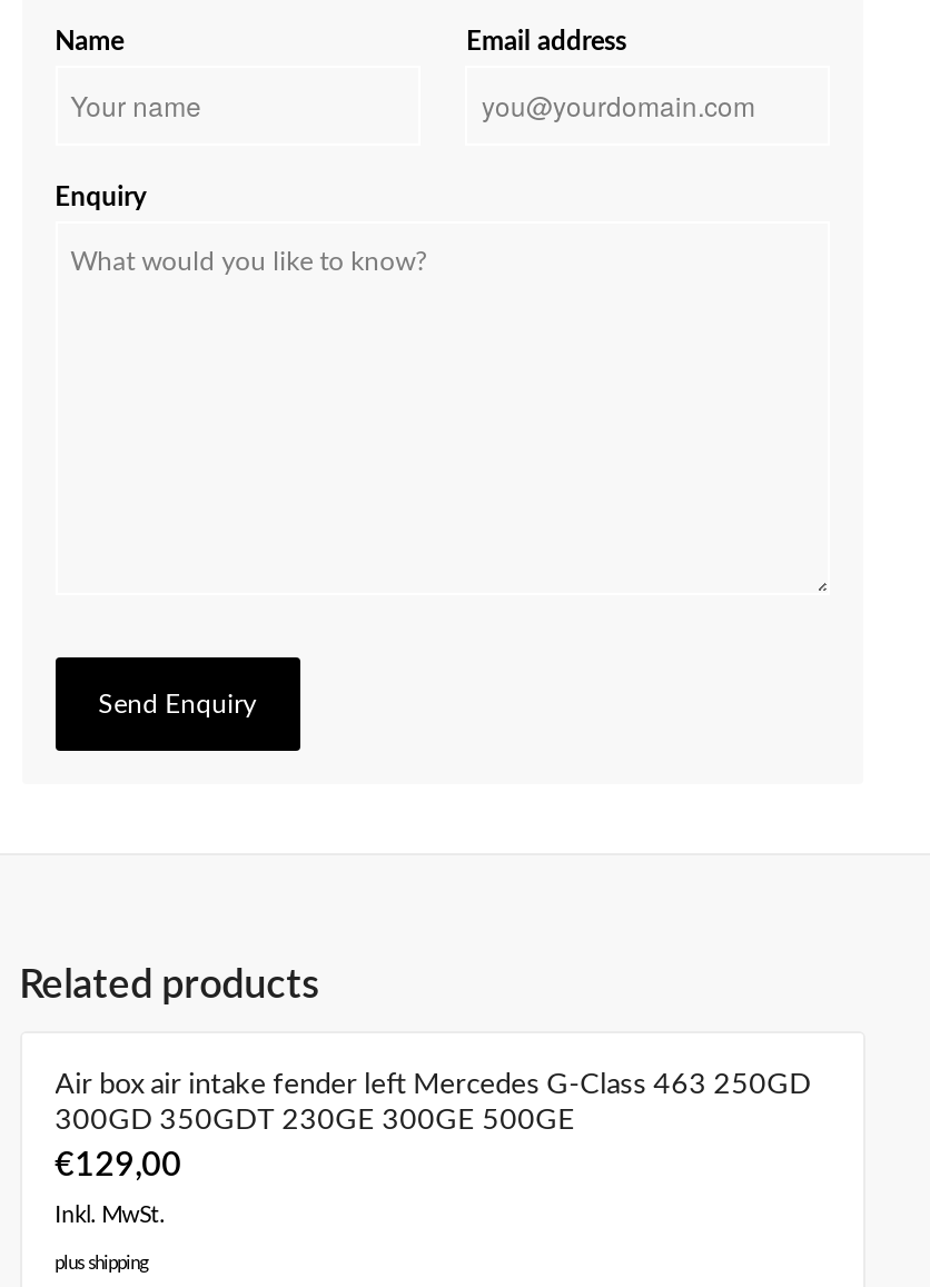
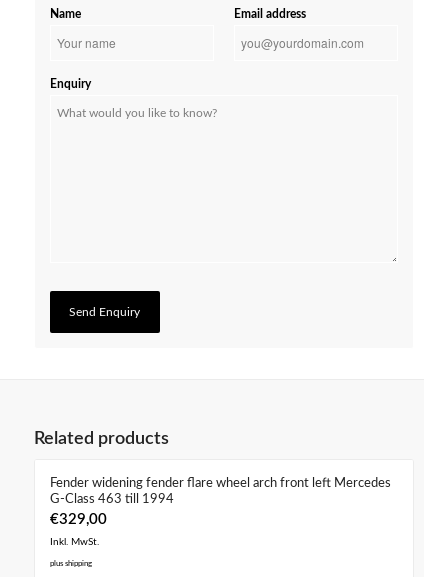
[55,1072,811,1183] Air box air intake fender left Mercedes G-Class 463 250GD | 300GD 350GDT 230GE 300GE 500GE | €129,00 -> [50,477,391,527] Fender widening fender flare wheel arch front left Mercedes | G-Class 463 till 1994 | €329,00

